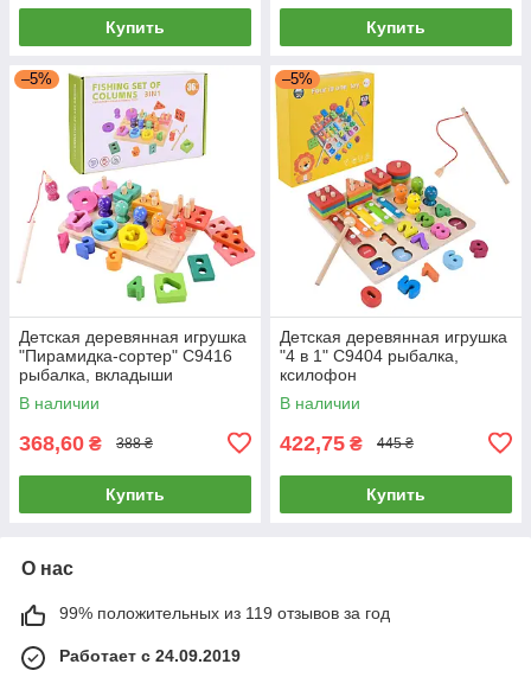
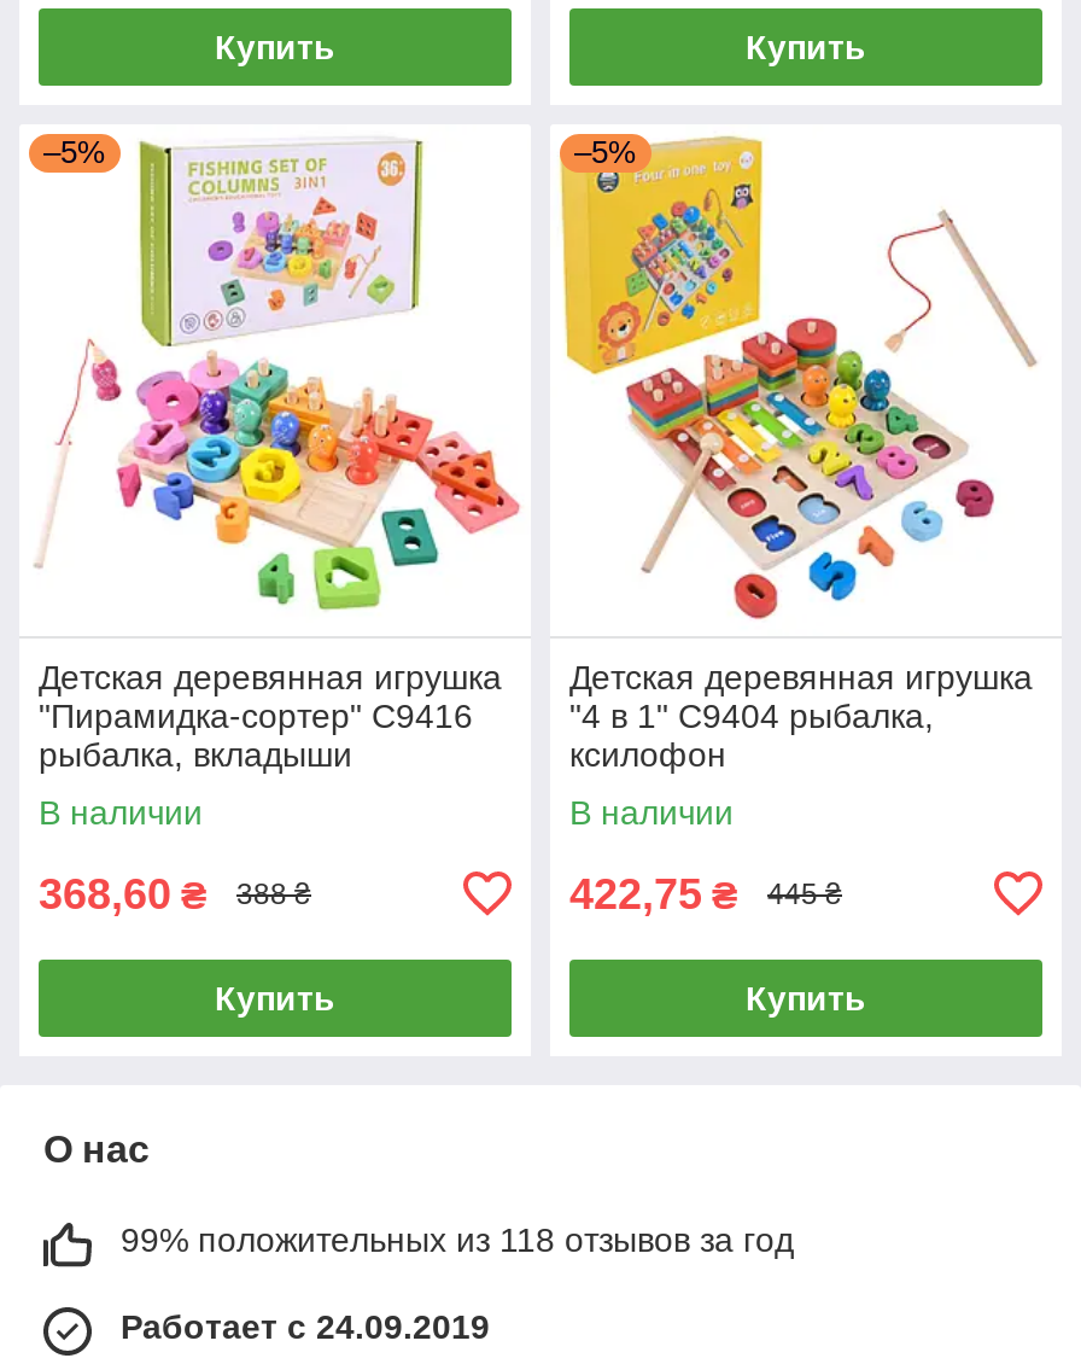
[59,603,390,622] 99% положительных из 119 отзывов за год -> [121,1220,794,1259] 99% положительных из 118 отзывов за год

